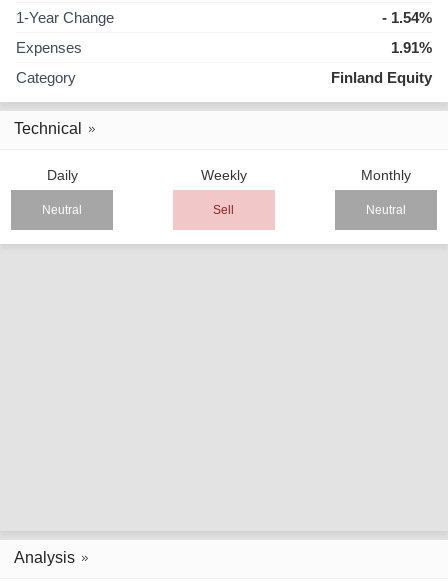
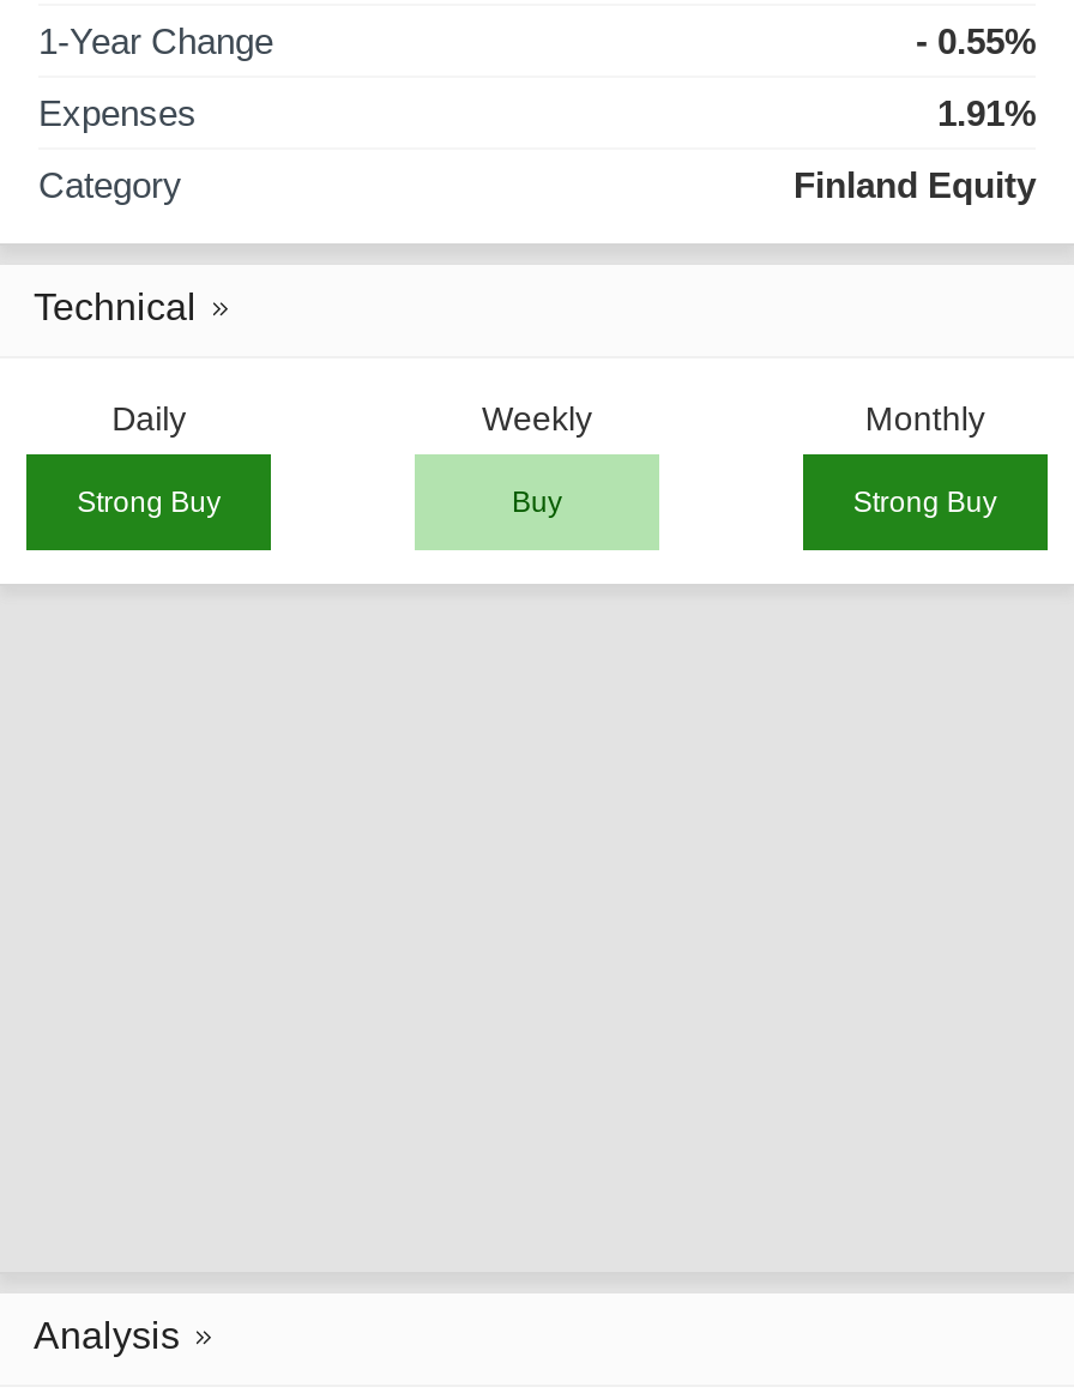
[382,9,432,26] - 1.54% -> [916,21,1036,61] - 0.55%
[42,203,406,217] Neutral | Sell | Neutral -> [77,486,997,519] Strong Buy | Buy | Strong Buy

